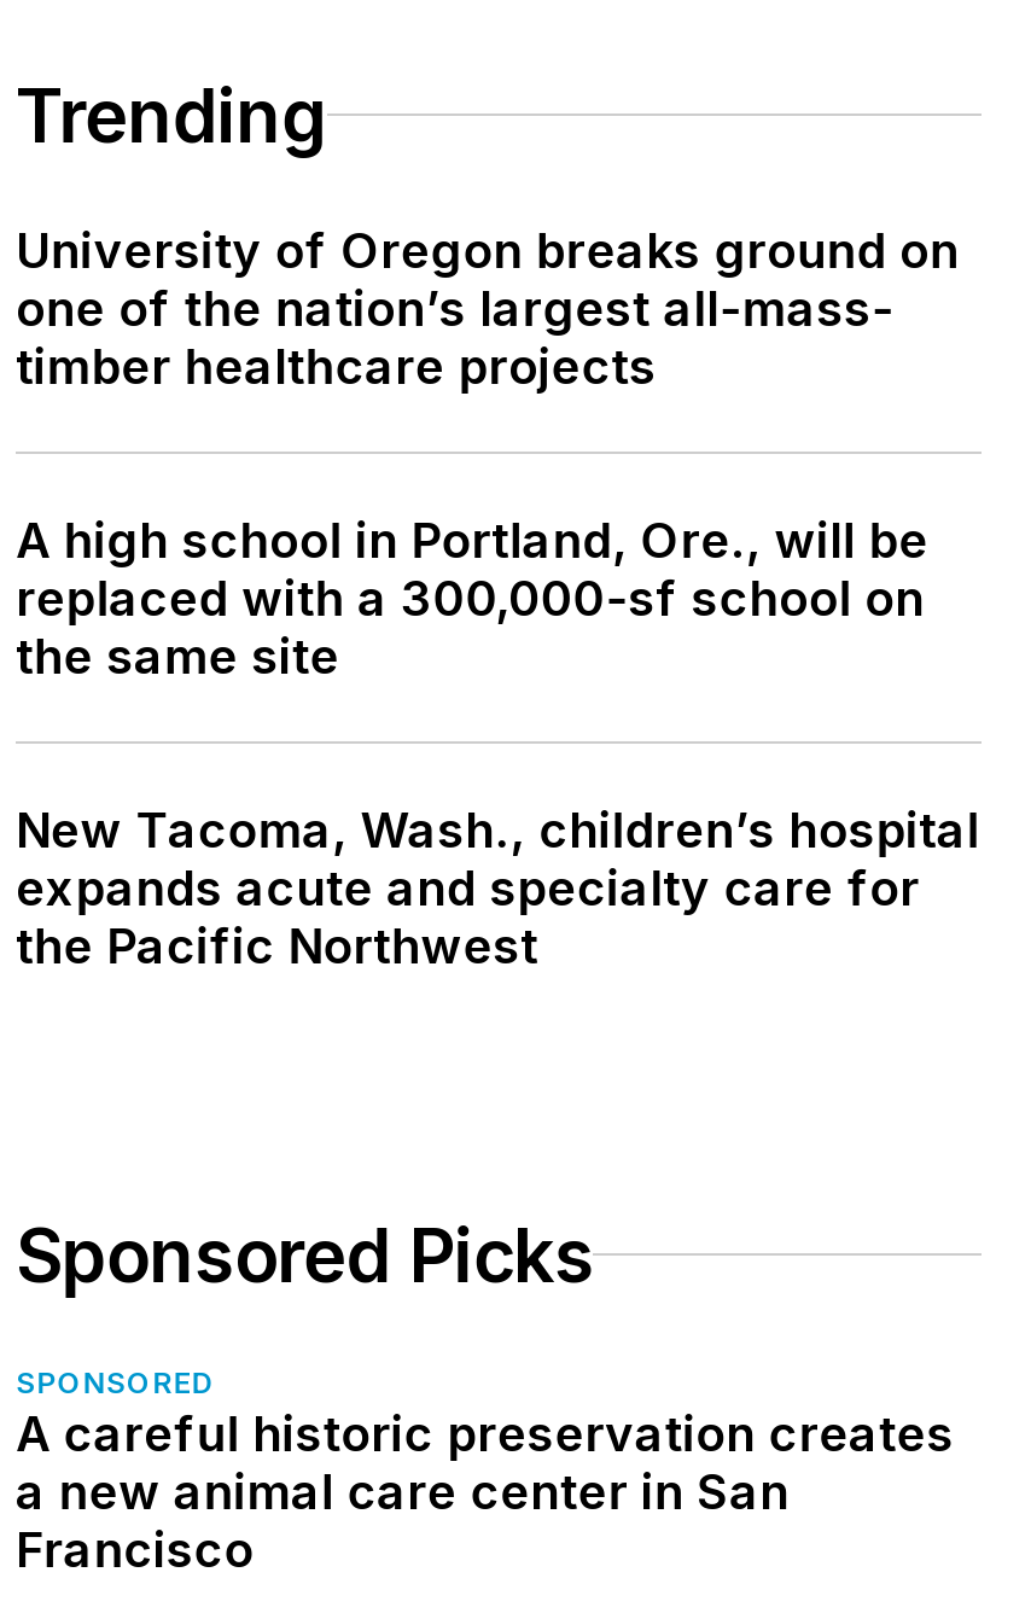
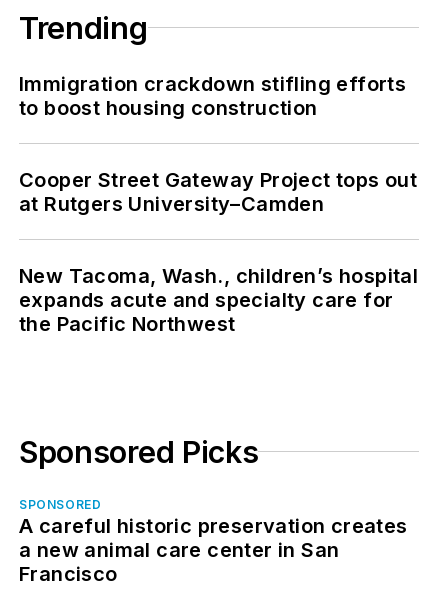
[16,222,959,396] University of Oregon breaks ground on | one of the nation’s largest all-mass- | timber healthcare projects -> [19,72,406,120] Immigration crackdown stifling efforts | to boost housing construction
[16,511,928,685] A high school in Portland, Ore., will be | replaced with a 300,000-sf school on | the same site -> [19,168,417,216] Cooper Street Gateway Project tops out | at Rutgers University–Camden

